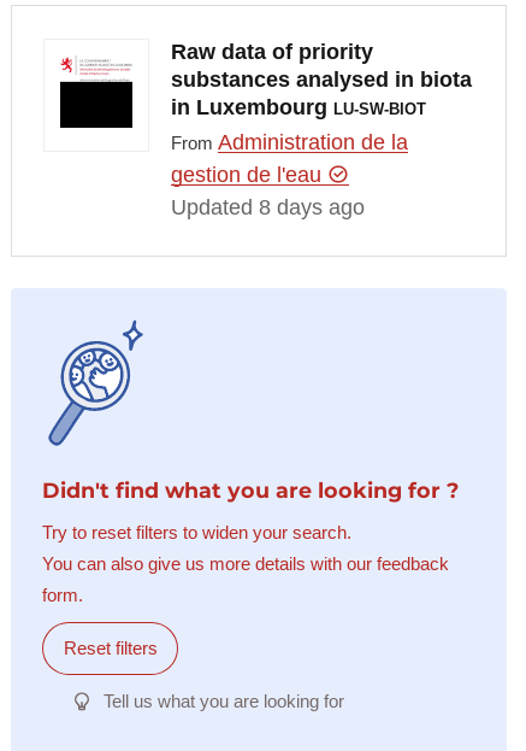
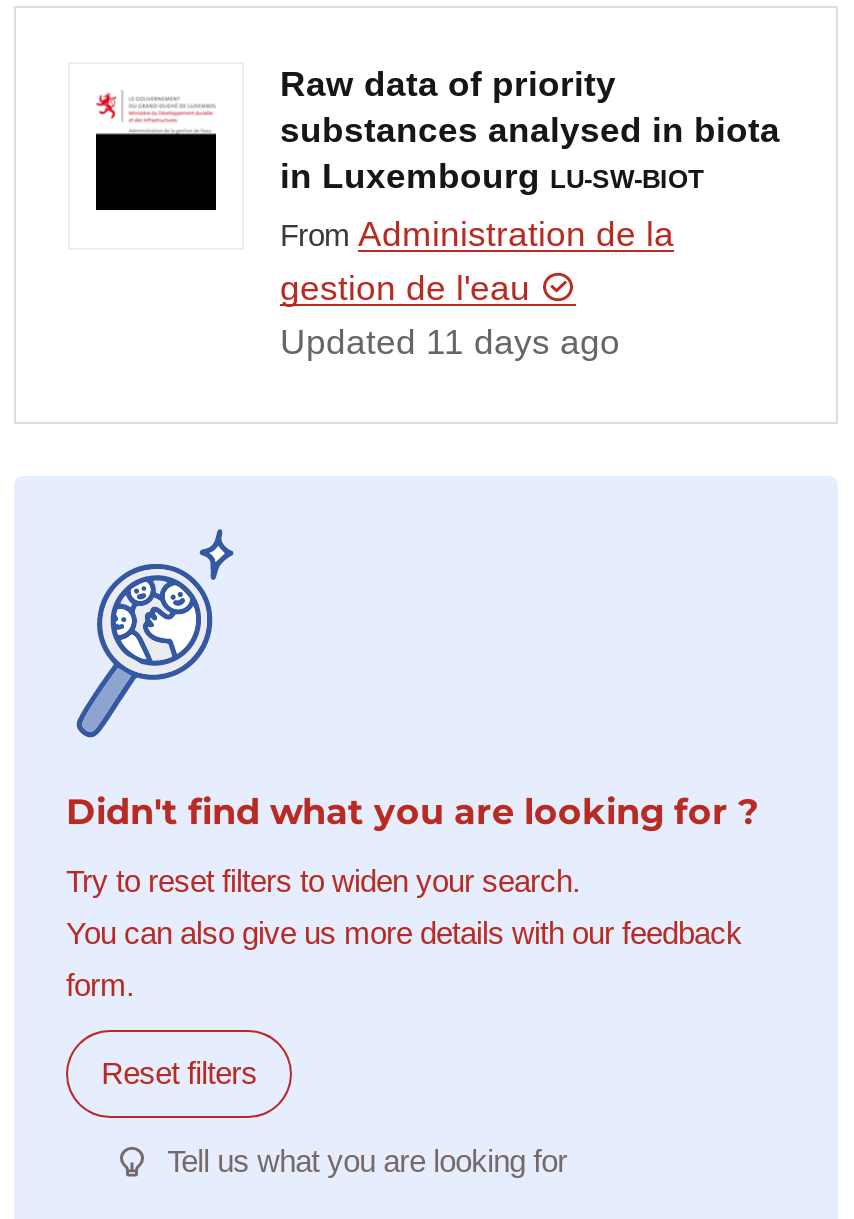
[171,196,365,220] Updated 8 days ago -> [280,322,620,362] Updated 11 days ago

